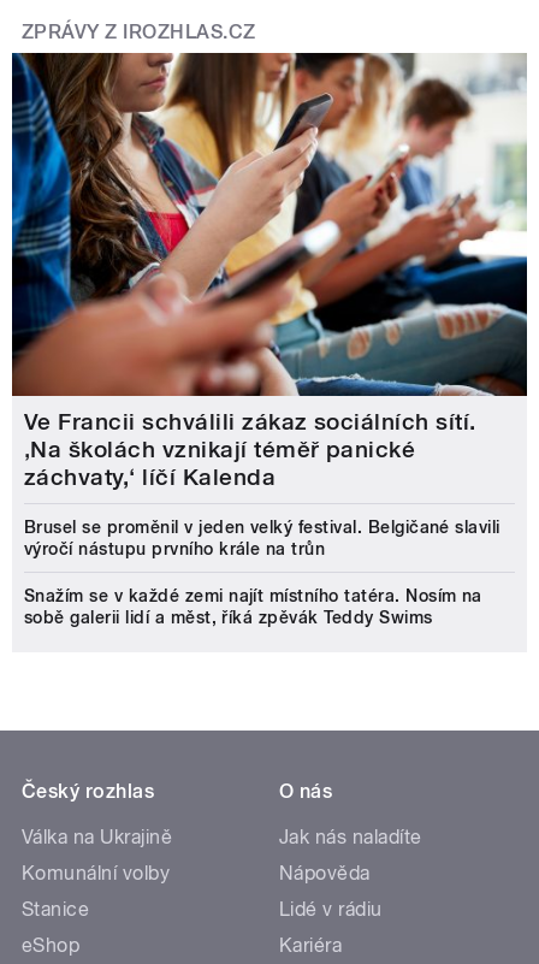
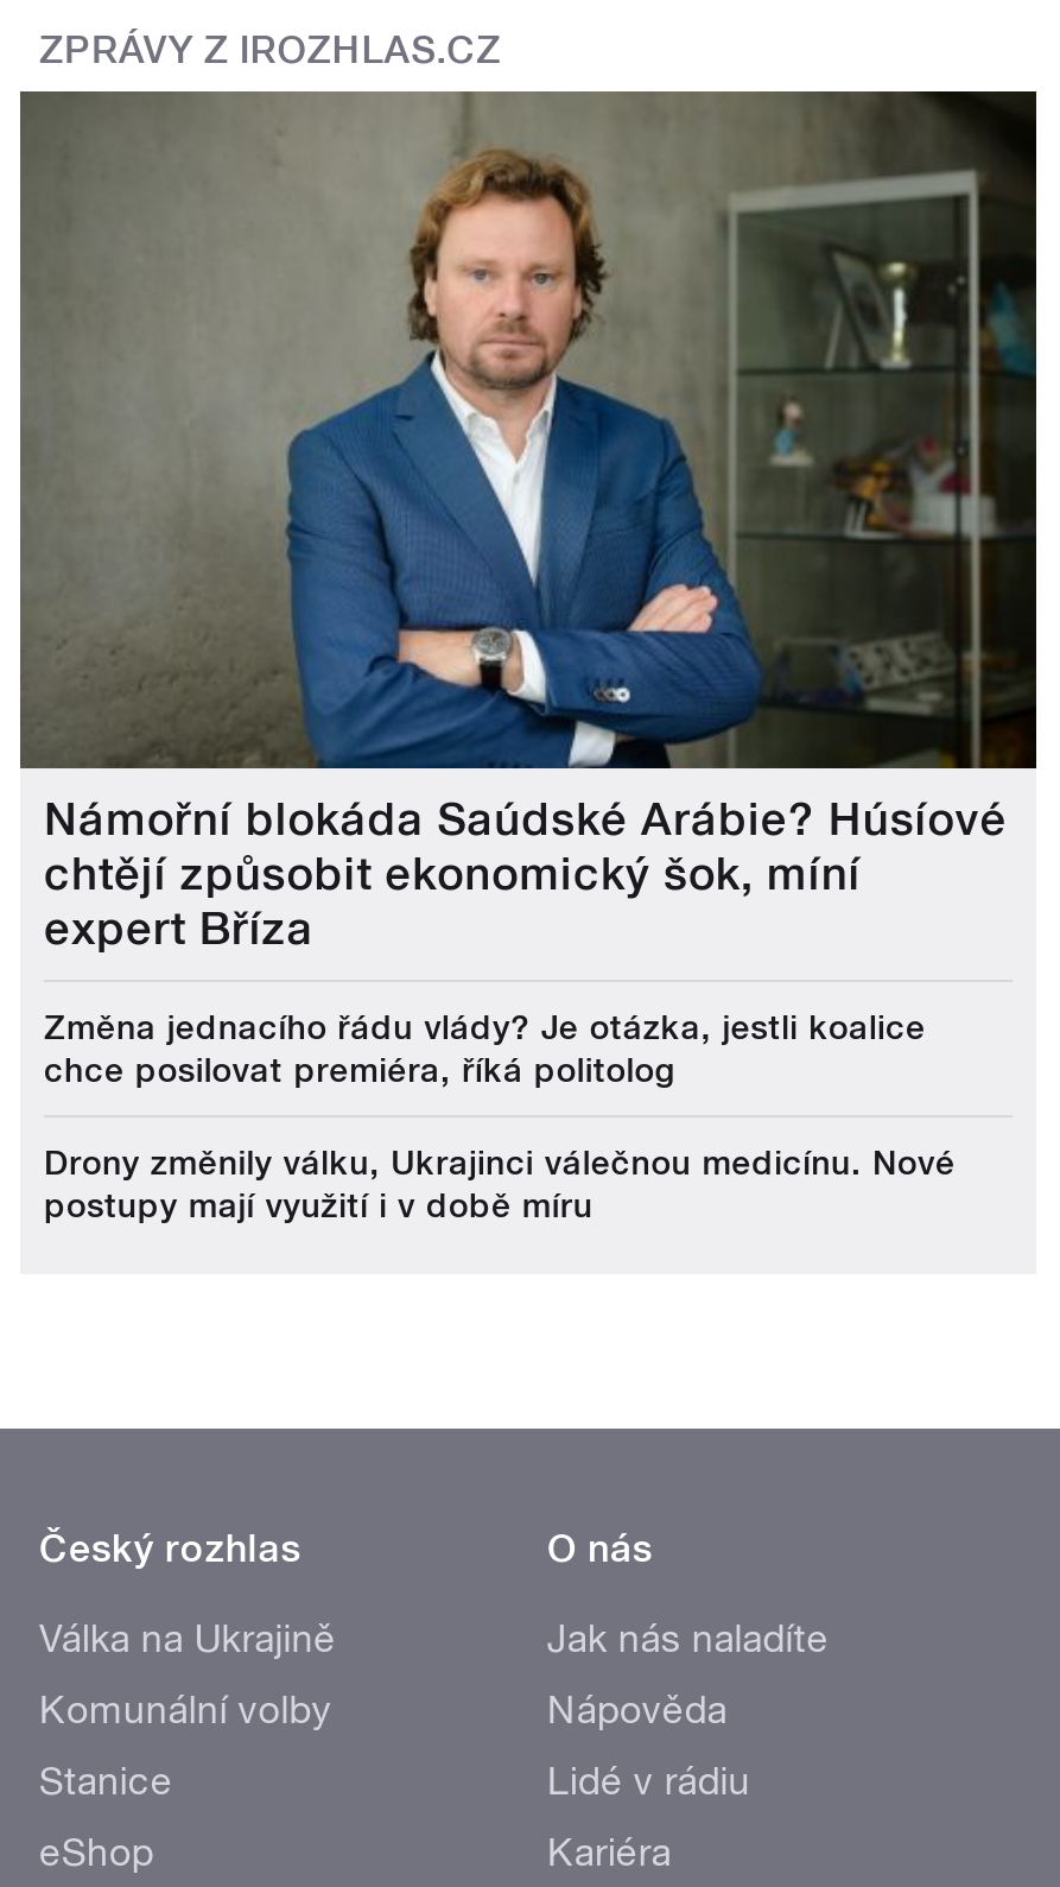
[11,52,528,492] [image] | Ve Francii schválili zákaz sociálních sítí. | ‚Na školách vznikají téměř panické | záchvaty,‘ líčí Kalenda -> [18,89,1039,957] [image] | Námořní blokáda Saúdské Arábie? Húsíové | chtějí způsobit ekonomický šok, míní | expert Bříza
[24,518,500,559] Brusel se proměnil v jeden velký festival. Belgičané slavili | výročí nástupu prvního krále na trůn -> [44,1009,926,1090] Změna jednacího řádu vlády? Je otázka, jestli koalice | chce posilovat premiéra, říká politolog
[24,587,482,628] Snažím se v každé zemi najít místního tatéra. Nosím na | sobě galerii lidí a měst, říká zpěvák Teddy Swims -> [44,1145,955,1226] Drony změnily válku, Ukrajinci válečnou medicínu. Nové | postupy mají využití i v době míru

